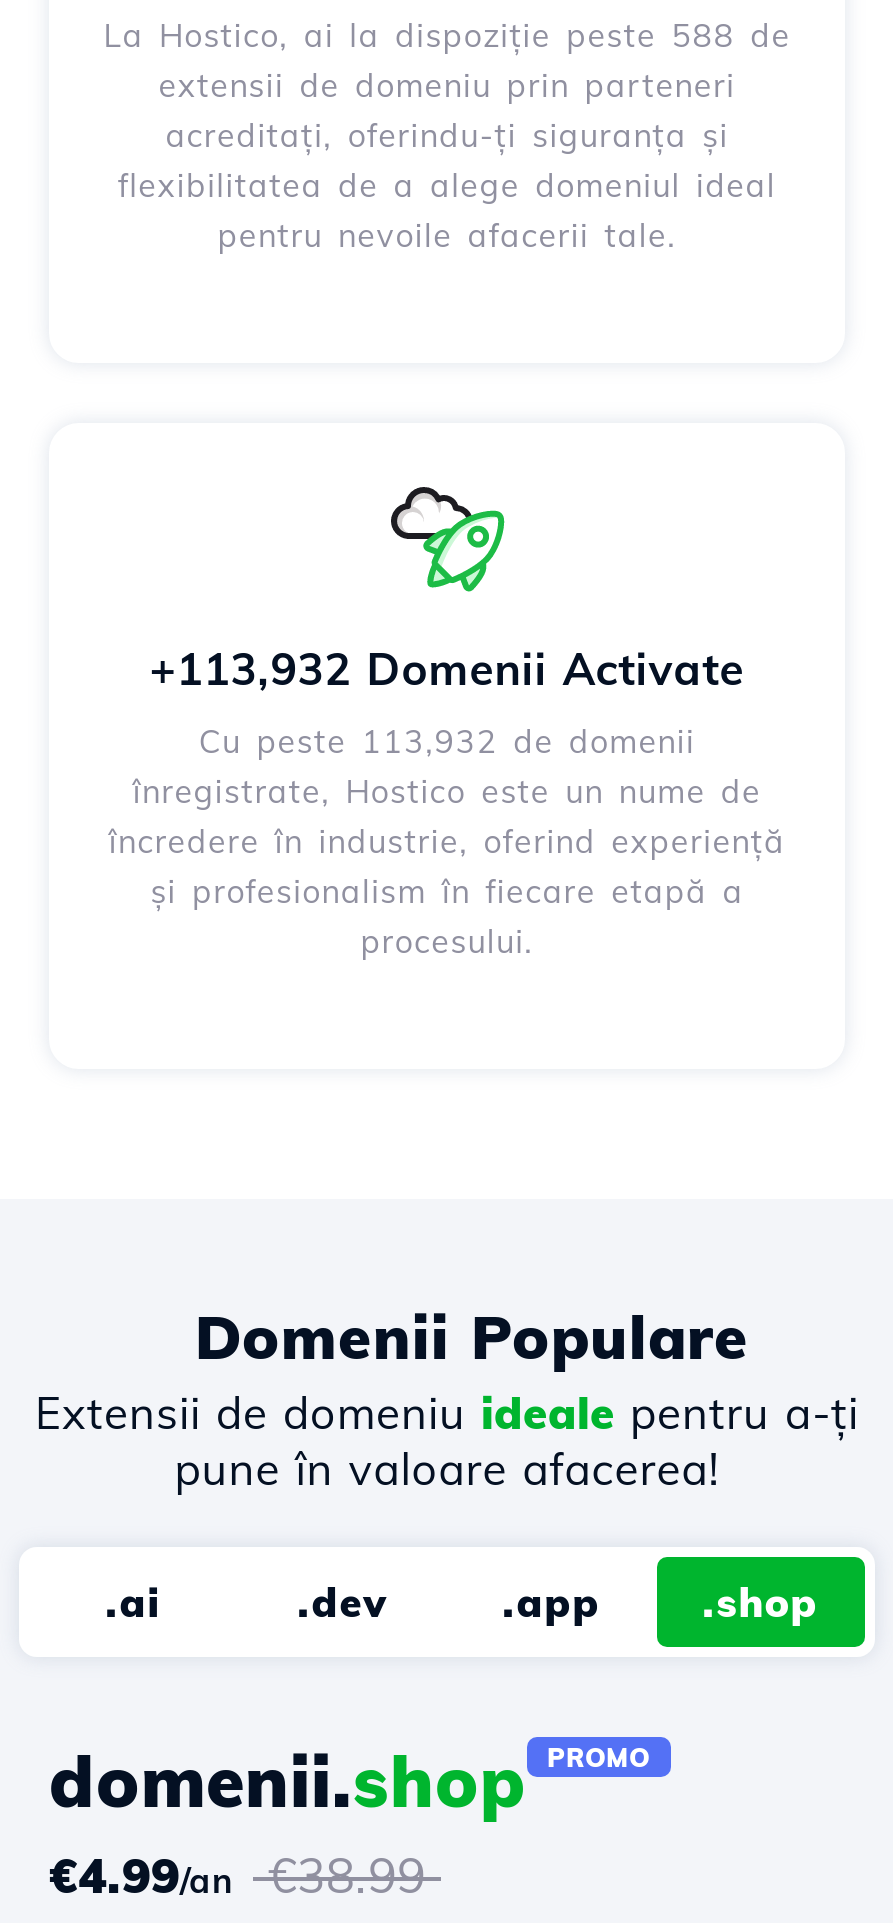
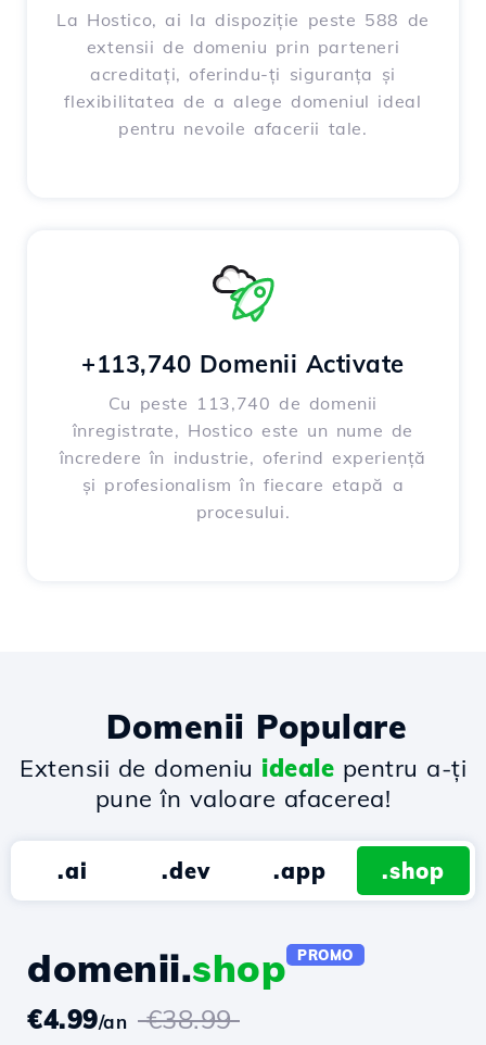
[149,641,745,697] +113,932 Domenii Activate -> [82,349,404,379] +113,740 Domenii Activate
[199,721,695,761] Cu peste 113,932 de domenii -> [108,392,378,414] Cu peste 113,740 de domenii

